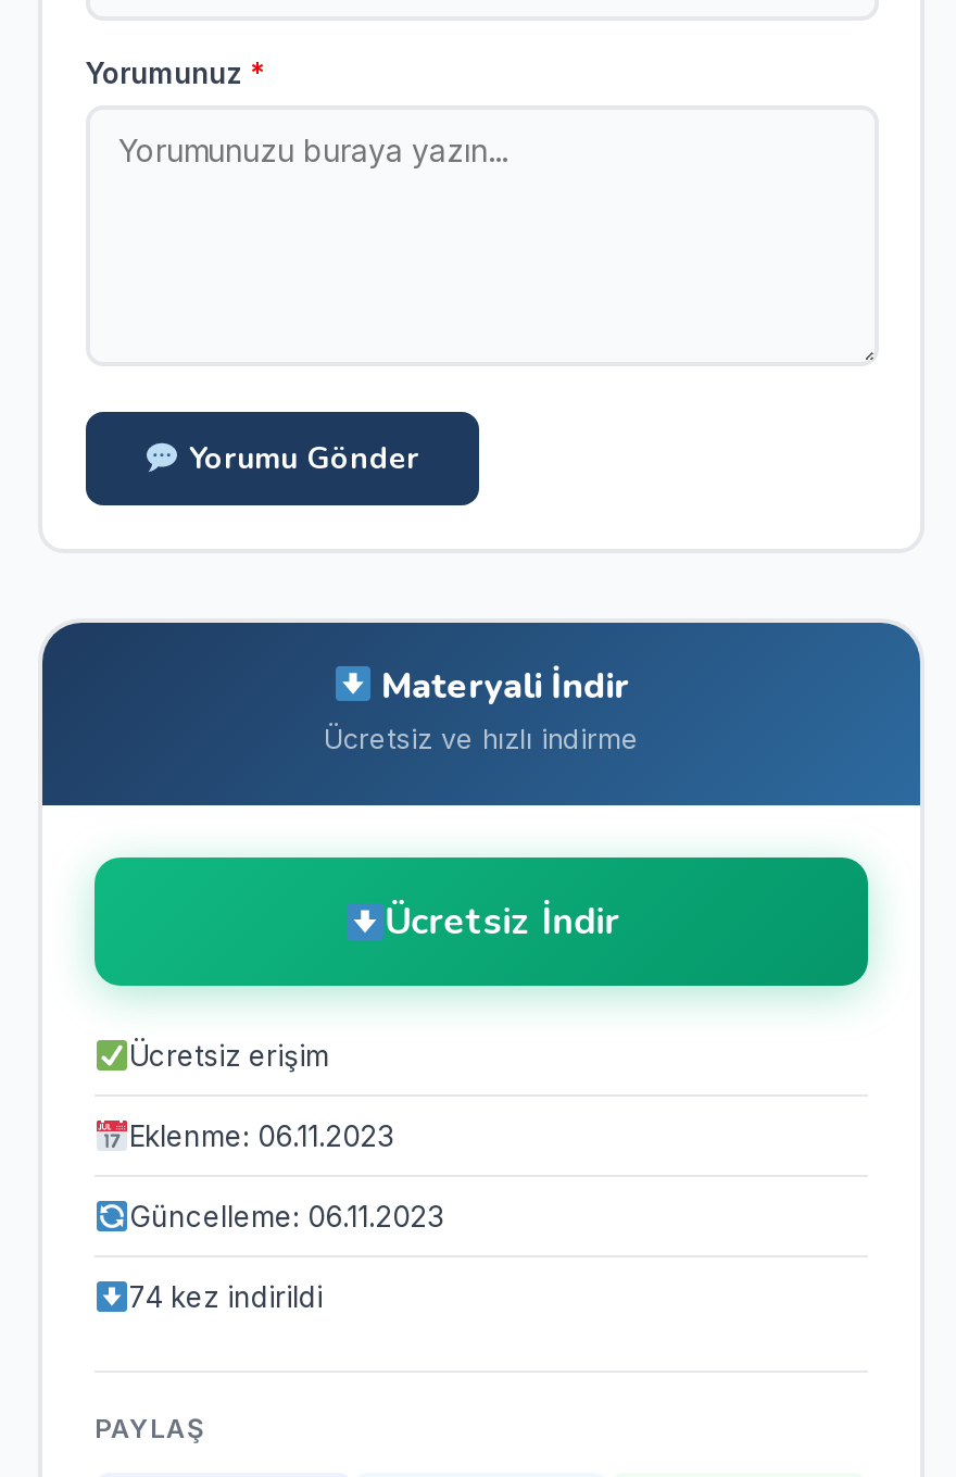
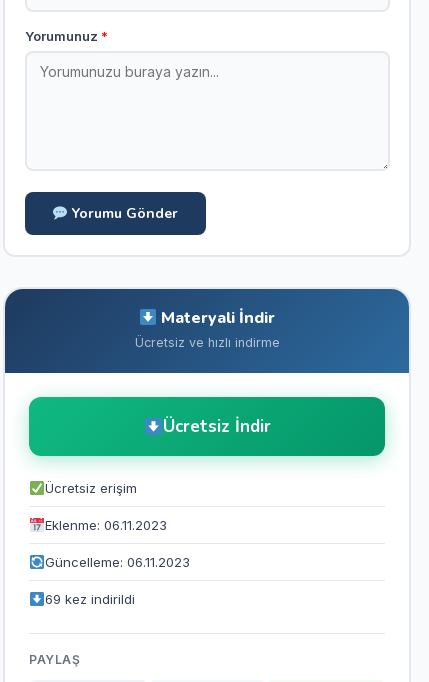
[129,1279,322,1314] 74 kez indirildi -> [45,591,135,607] 69 kez indirildi

